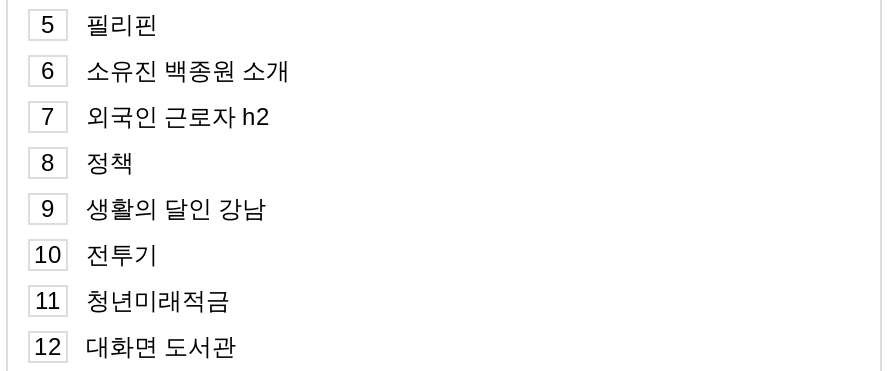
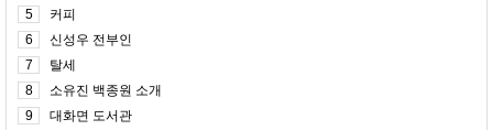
[86,11,158,39] 필리핀 -> [50,7,76,22] 커피
moved [86,57,290,85] -> [50,83,162,98]: 소유진 백종원 소개
none -> [50,32,132,47] 신성우 전부인
[86,103,270,131] 외국인 근로자 h2 -> [50,57,76,73] 탈세
[86,149,134,177] 정책 -> none
[34,195,266,361] 생활의 달인 강남 | 10 | 전투기 | 11 | 청년미래적금 | 12 -> none

